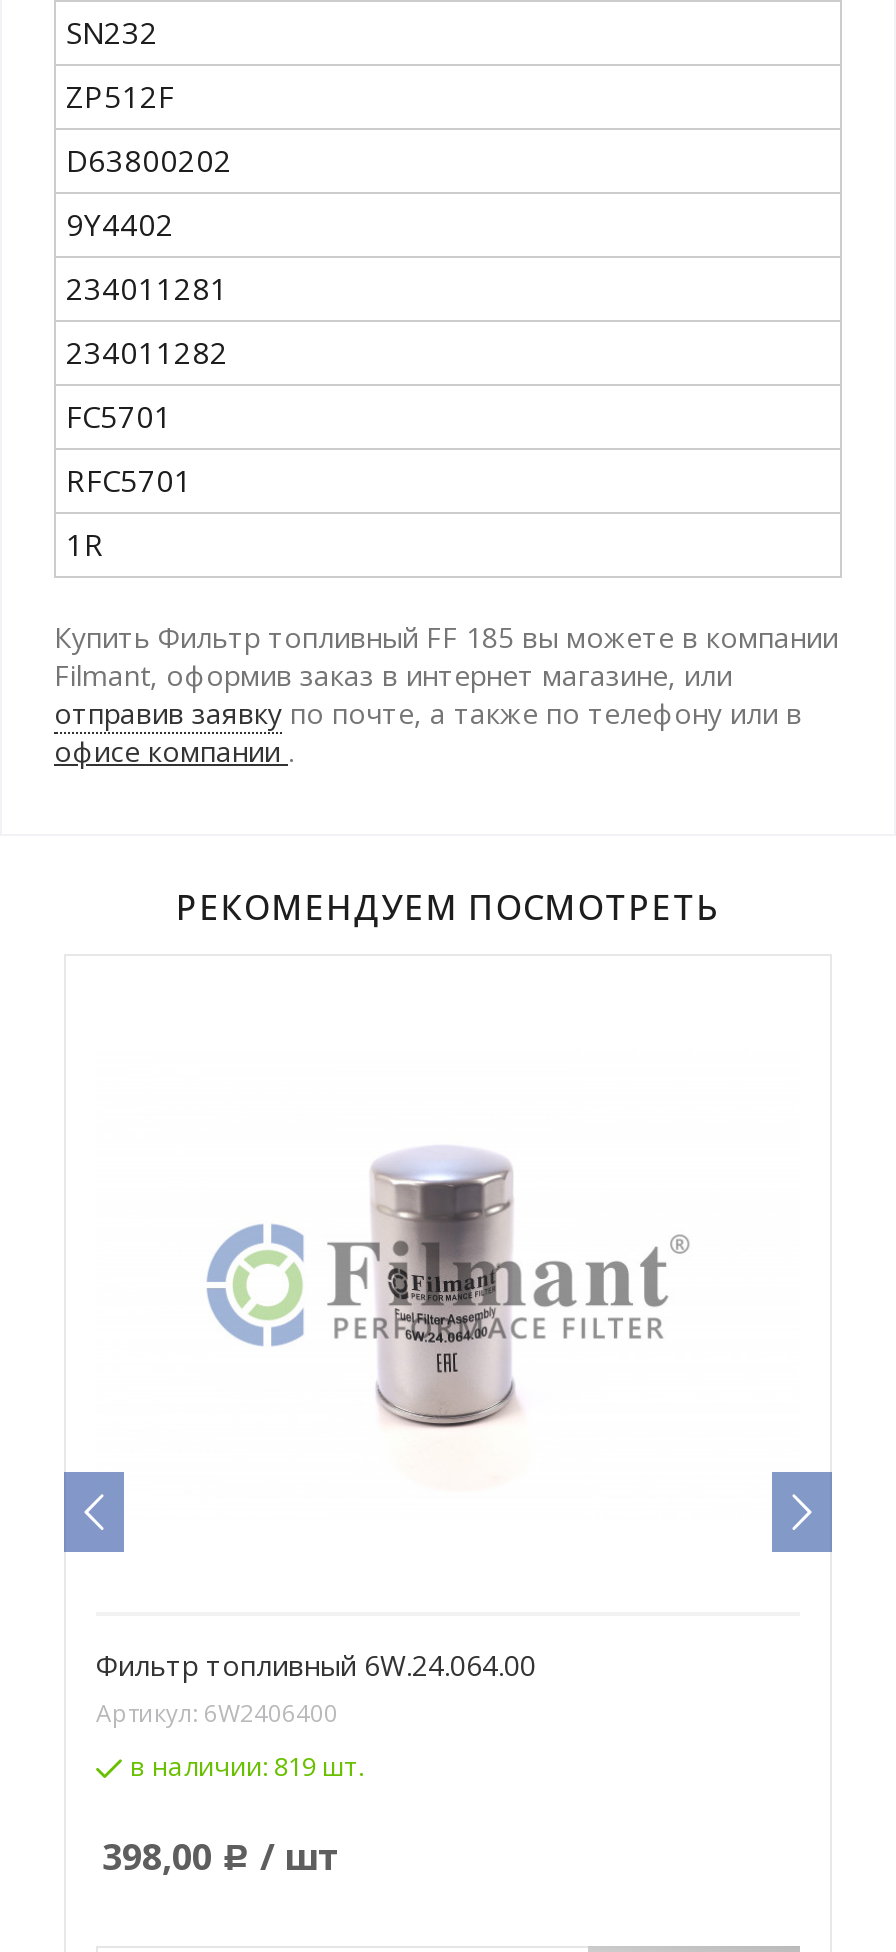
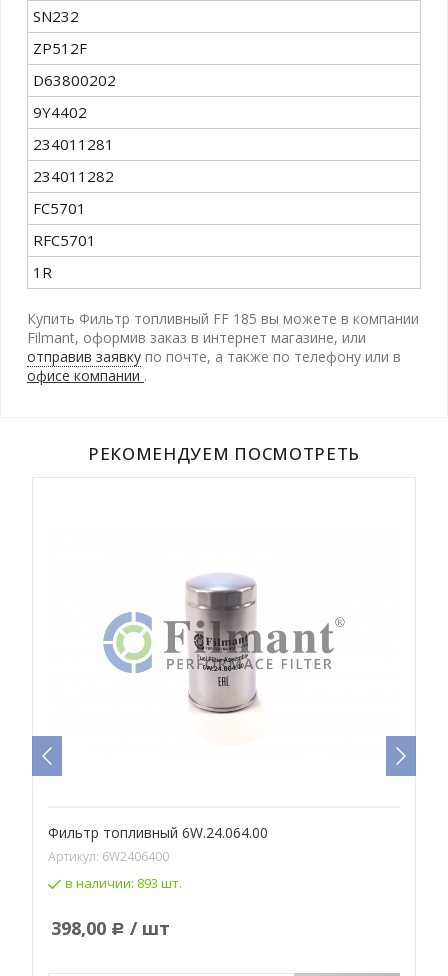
[130,1748,364,1784] в наличии: 819 шт. -> [65,874,182,892] в наличии: 893 шт.

